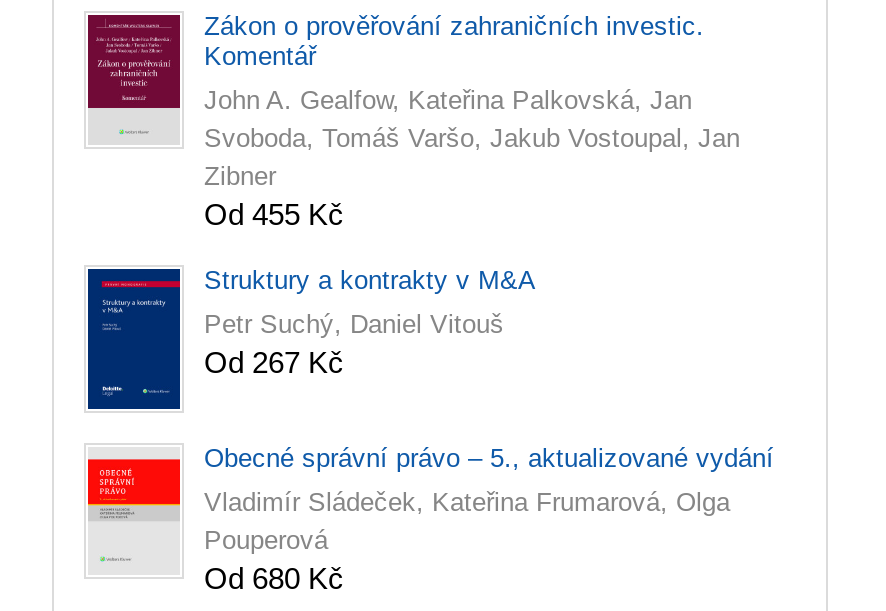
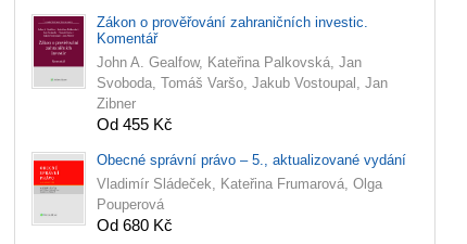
[86,265,536,412] [image] | Struktury a kontrakty v M&A | Petr Suchý, Daniel Vitouš | Od 267 Kč -> none

